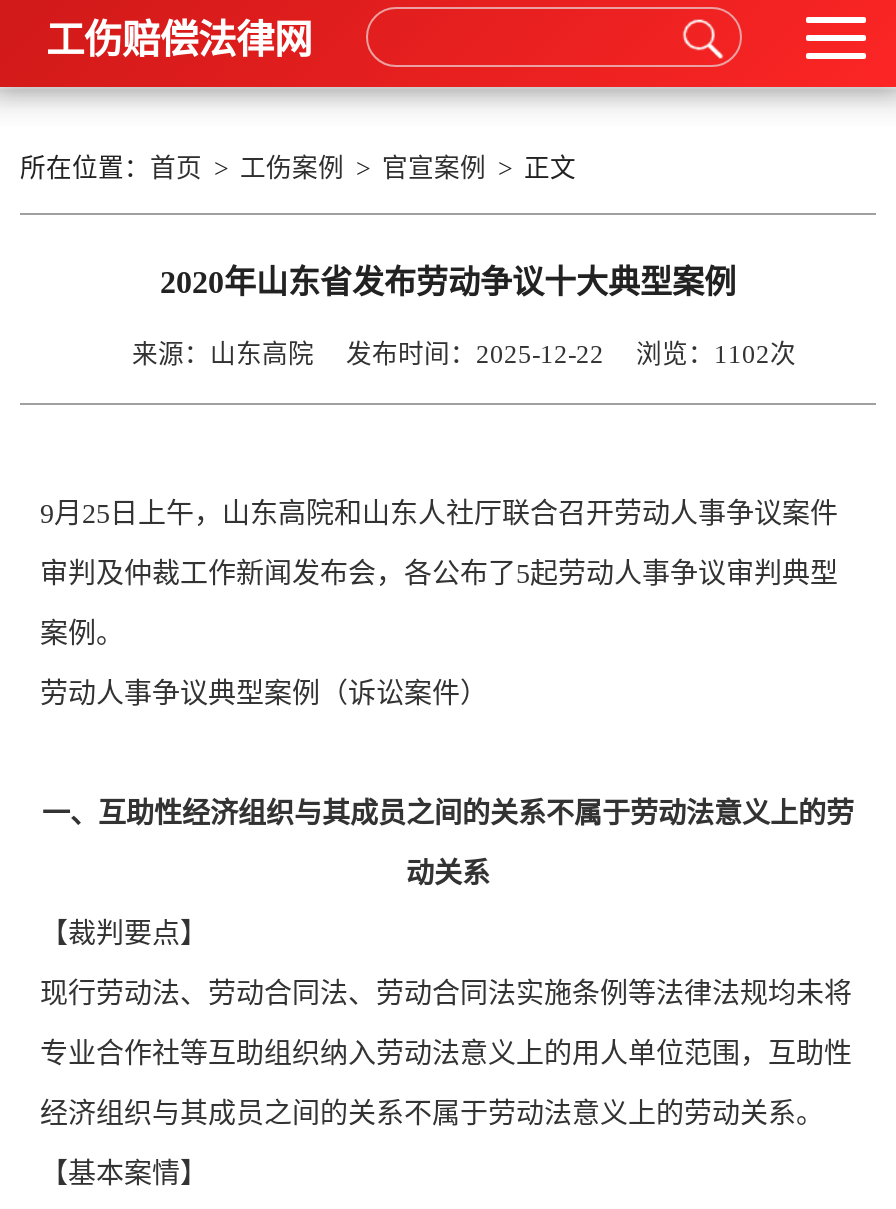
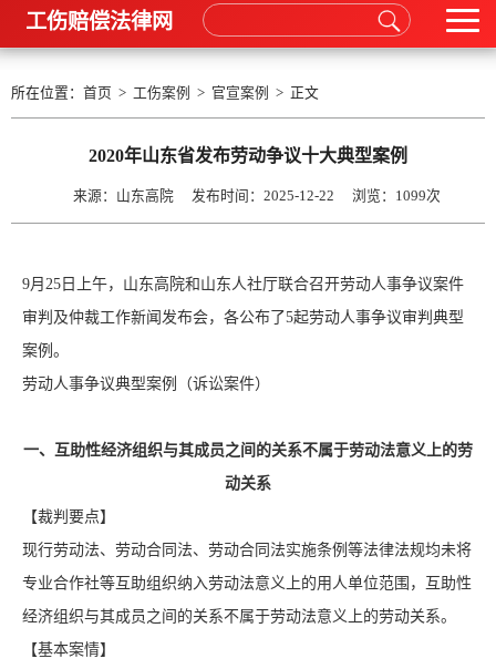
[100,341,796,369] 来源：山东高院 发布时间：2025-12-22 浏览：1102次 -> [55,188,441,204] 来源：山东高院 发布时间：2025-12-22 浏览：1099次

